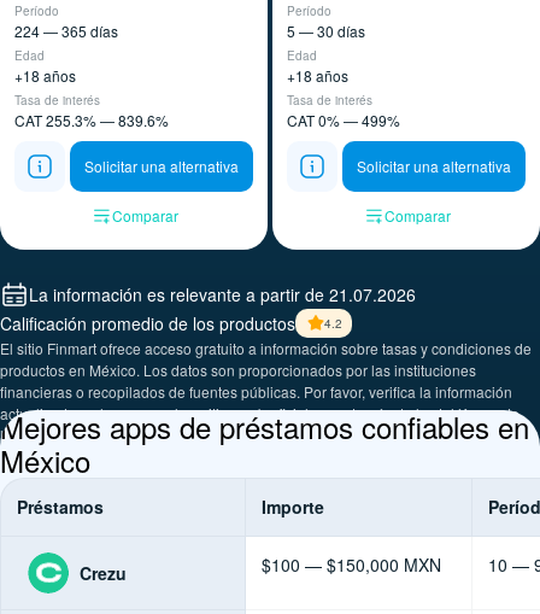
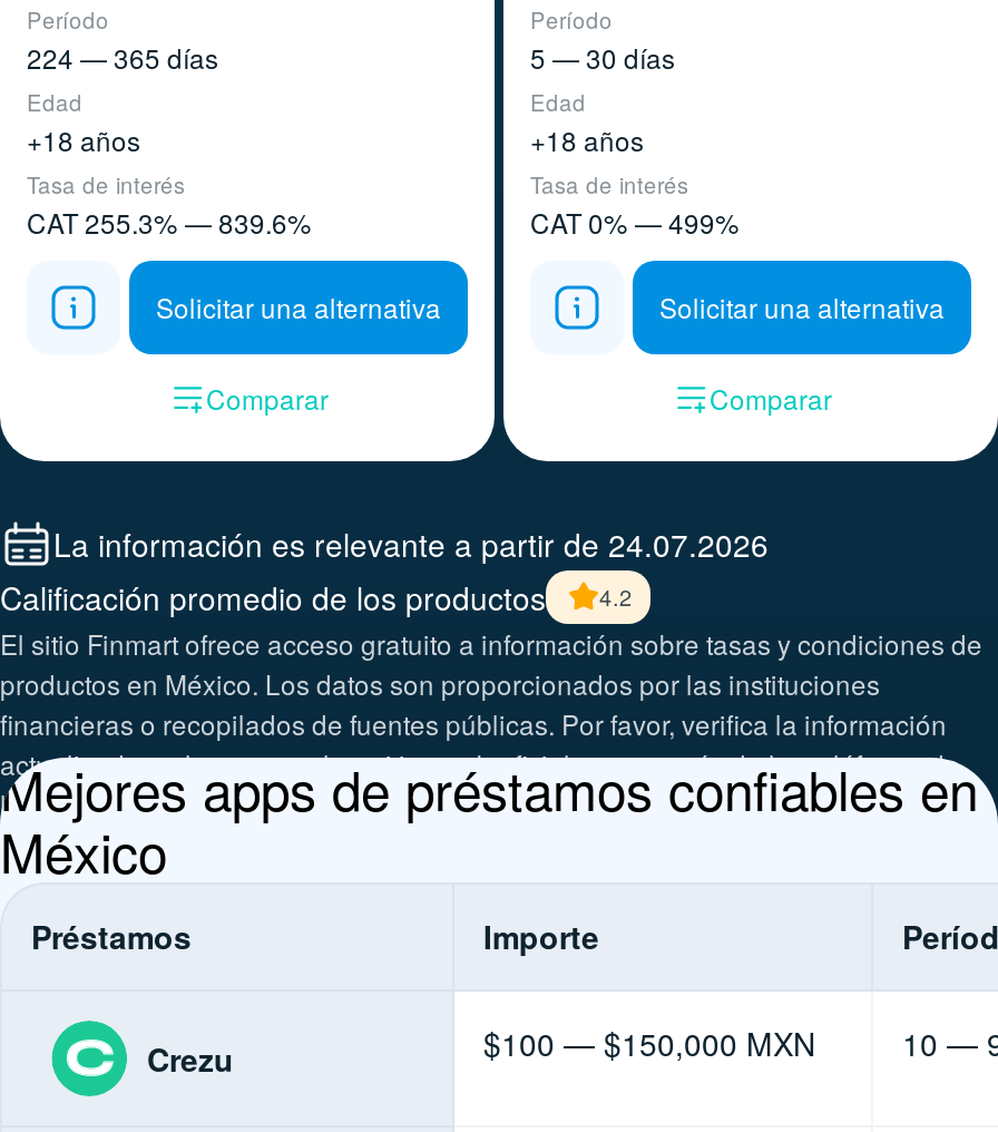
[29,282,416,306] La información es relevante a partir de 21.07.2026 -> [53,520,769,565] La información es relevante a partir de 24.07.2026

